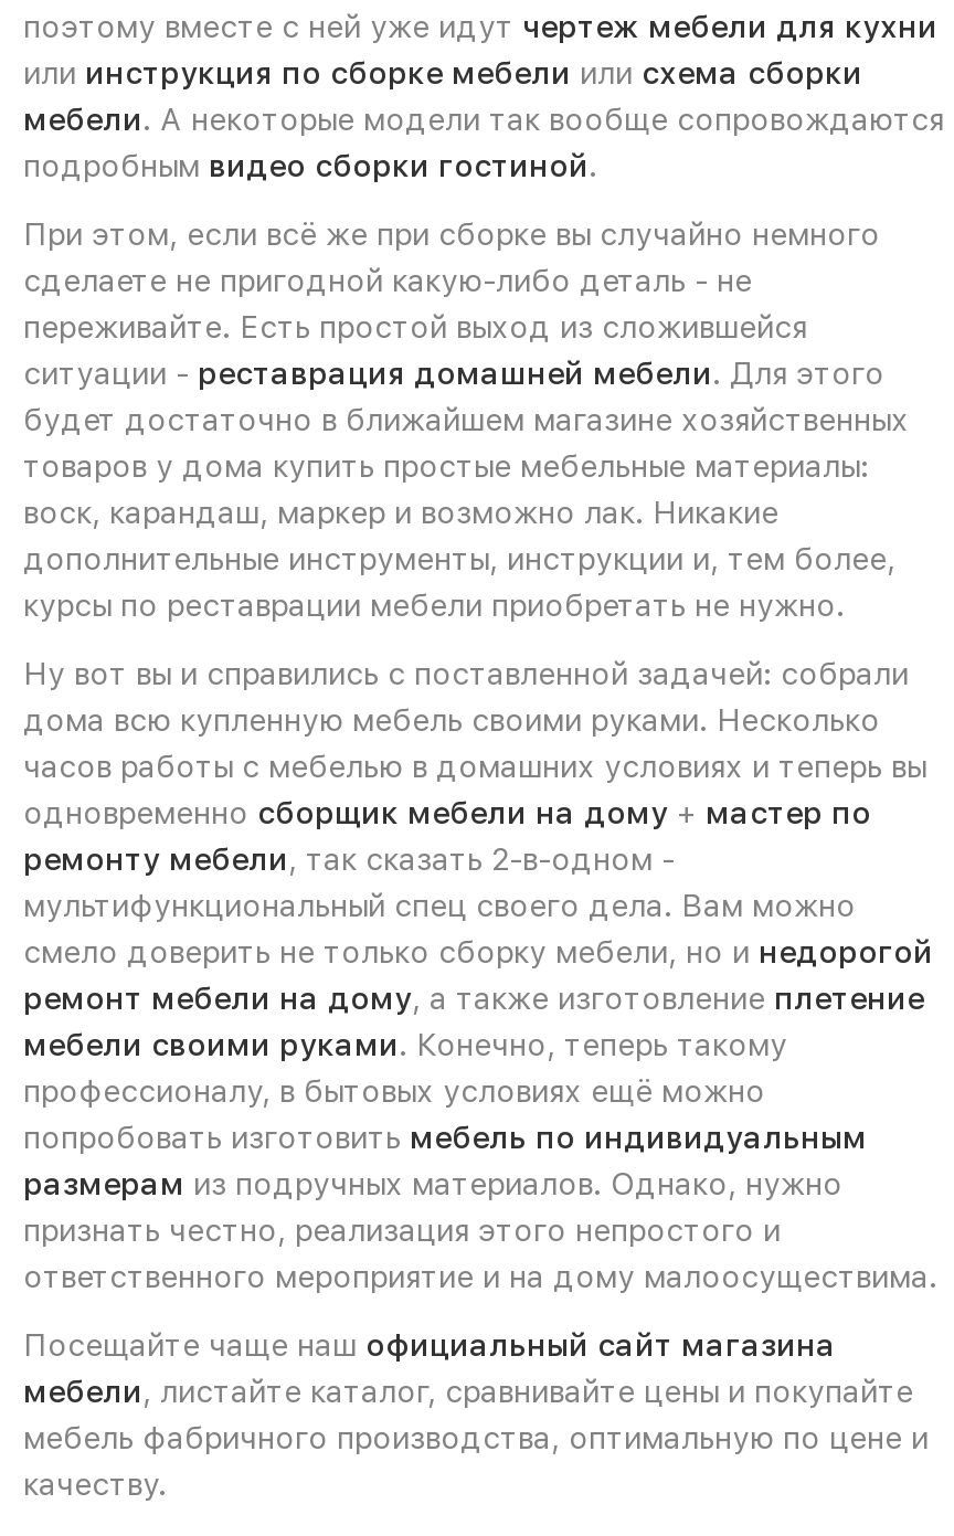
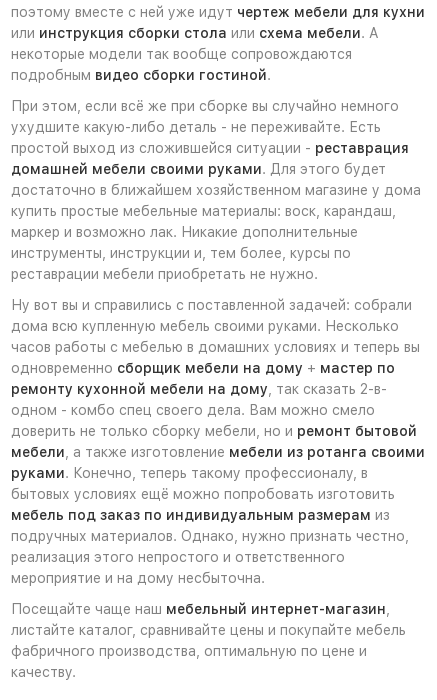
[23,55,944,137] или инструкция по сборке мебели или схема сборки | мебели. А некоторые модели так вообще сопровождаются -> [11,25,379,62] или инструкция сборки стола или схема мебели. А | некоторые модели так вообще сопровождаются
[23,263,909,623] сделаете не пригодной какую-либо деталь - не | переживайте. Есть простой выход из сложившейся | ситуации - реставрация домашней мебели. Для этого | будет достаточно в ближайшем магазине хозяйственных | товаров у дома купить простые мебельные материалы: | воск, карандаш, маркер и возможно лак. Никакие | дополнительные инструменты, инструкции и, тем более, | курсы по реставрации мебели приобретать не нужно. -> [11,119,421,282] ухудшите какую-либо деталь - не переживайте. Есть | простой выход из сложившейся ситуации - реставрация | домашней мебели своими руками. Для этого будет | достаточно в ближайшем хозяйственном магазине у дома | купить простые мебельные материалы: воск, карандаш, | маркер и возможно лак. Никакие дополнительные | инструменты, инструкции и, тем более, курсы по | реставрации мебели приобретать не нужно.
[23,841,937,1294] ремонту мебели, так сказать 2-в-одном - | мультифункциональный спец своего дела. Вам можно | смело доверить не только сборку мебели, но и недорогой | ремонт мебели на дому, а также изготовление плетение | мебели своими руками. Конечно, теперь такому | профессионалу, в бытовых условиях ещё можно | попробовать изготовить мебель по индивидуальным | размерам из подручных материалов. Однако, нужно | признать честно, реализация этого непростого и | ответственного мероприятие и на дому малоосуществима. -> [11,381,425,586] ремонту кухонной мебели на дому, так сказать 2-в- | одном - комбо спец своего дела. Вам можно смело | доверить не только сборку мебели, но и ремонт бытовой | мебели, а также изготовление мебели из ротанга своими | руками. Конечно, теперь такому профессионалу, в | бытовых условиях ещё можно попробовать изготовить | мебель под заказ по индивидуальным размерам из | подручных материалов. Однако, нужно признать честно, | реализация этого непростого и ответственного | мероприятие и на дому несбыточна.
[23,1327,929,1455] Посещайте чаще наш официальный сайт магазина | мебели, листайте каталог, сравнивайте цены и покупайте | мебель фабричного производства, оптимальную по цене и -> [11,601,406,659] Посещайте чаще наш мебельный интернет-магазин, | листайте каталог, сравнивайте цены и покупайте мебель | фабричного производства, оптимальную по цене и

